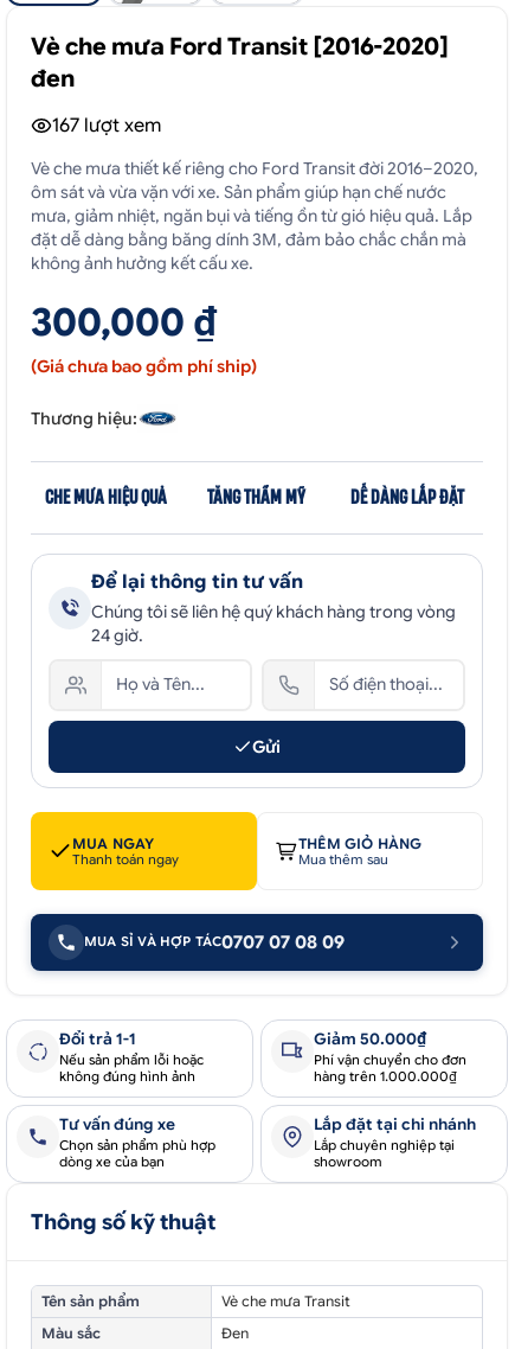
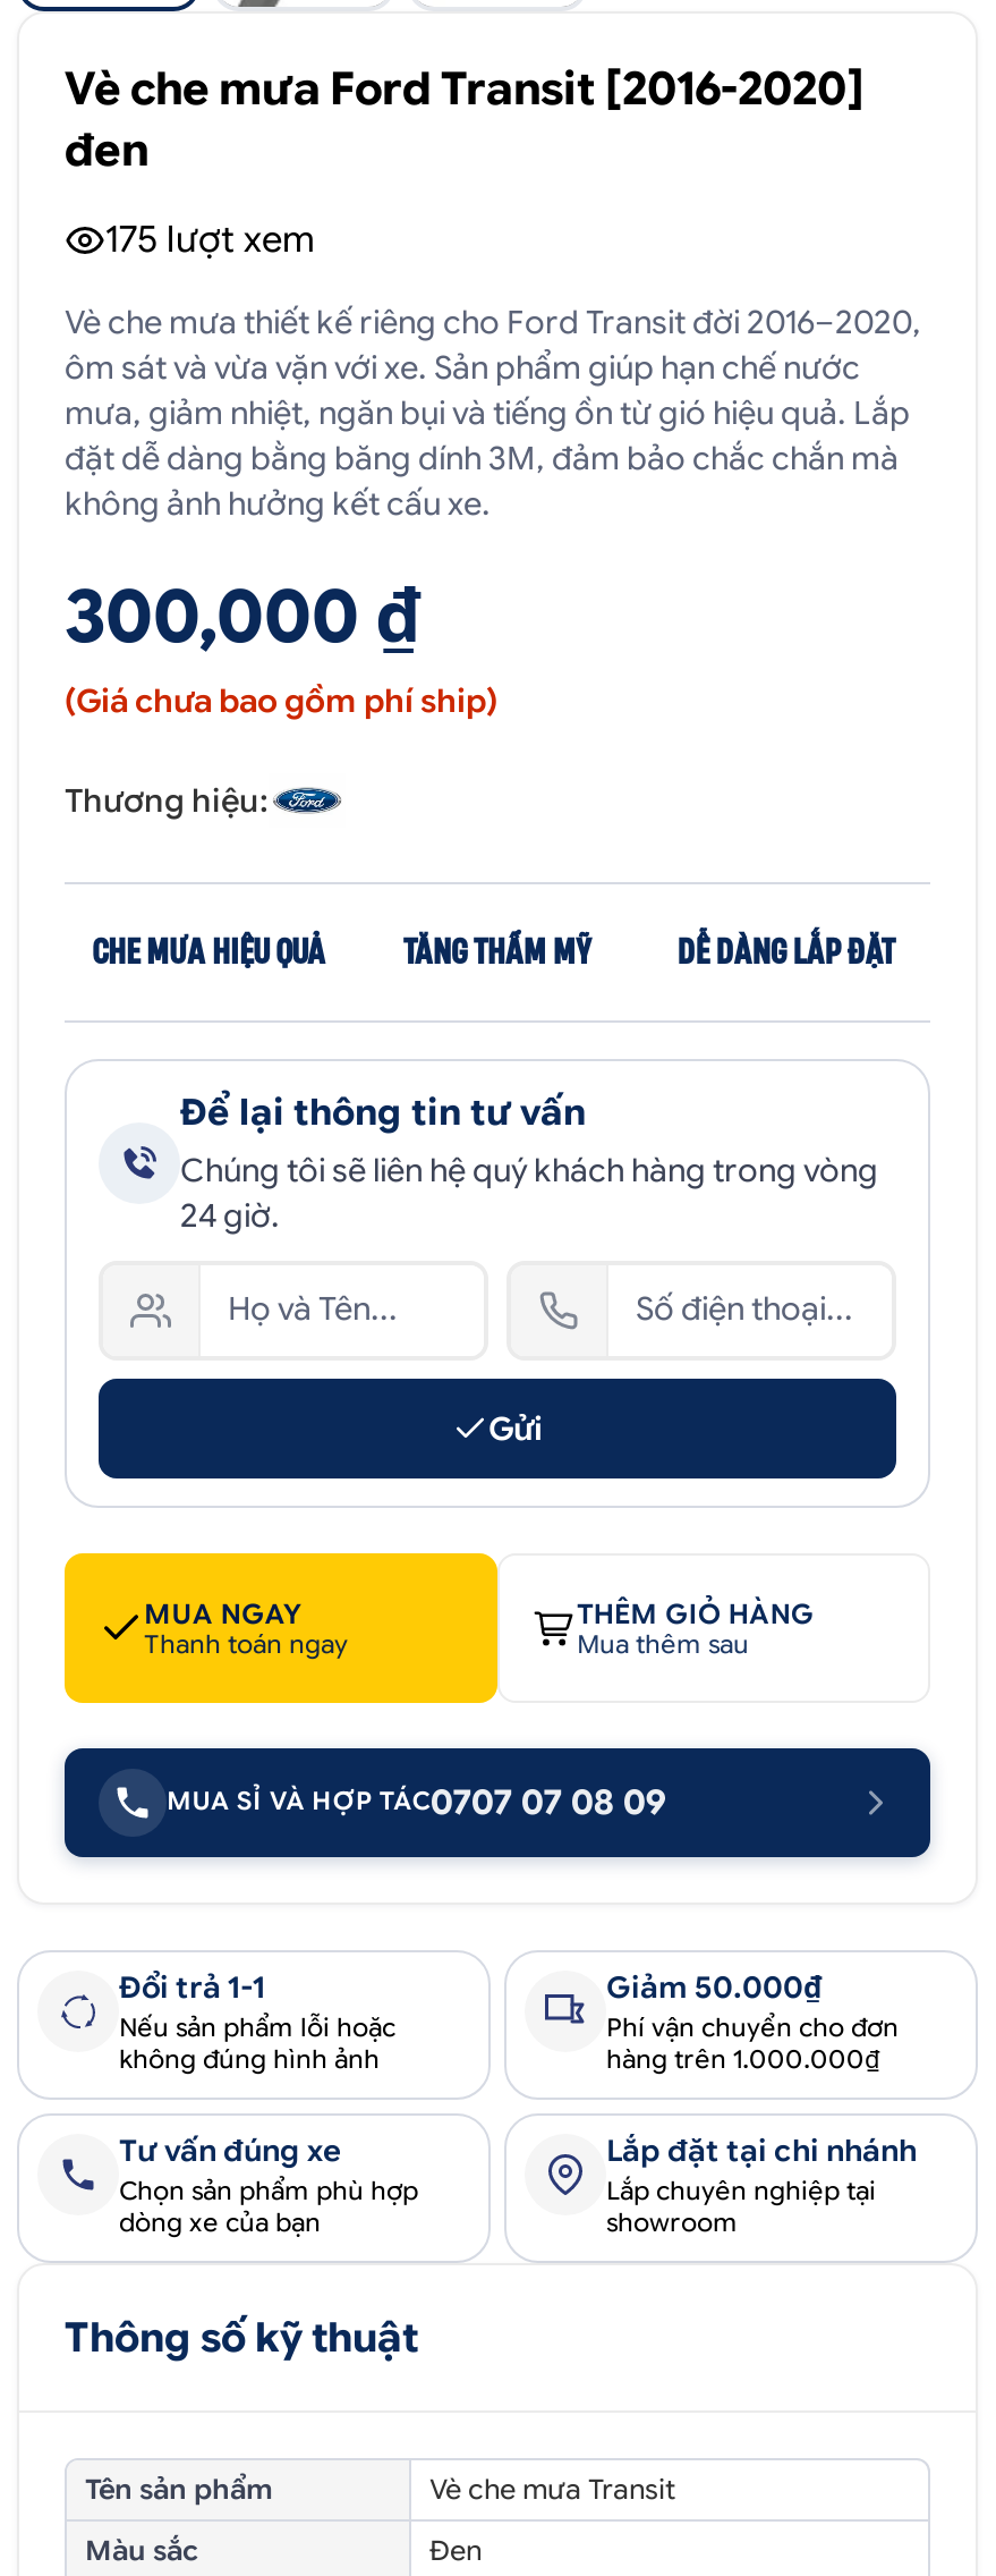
[52,114,161,137] 167 lượt xem -> [105,217,314,263] 175 lượt xem

